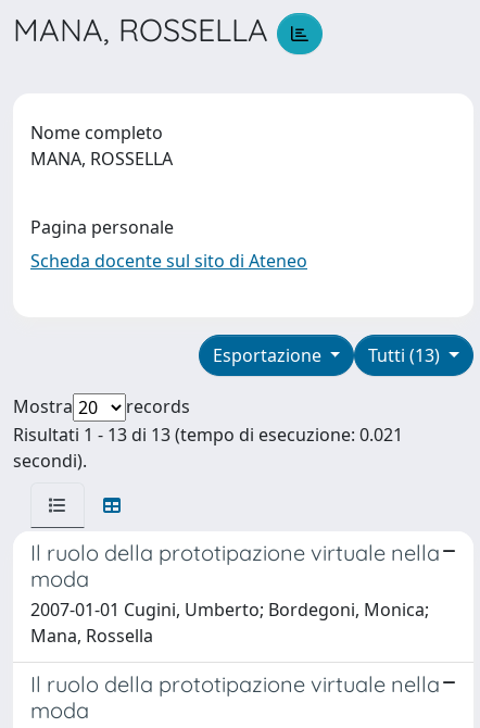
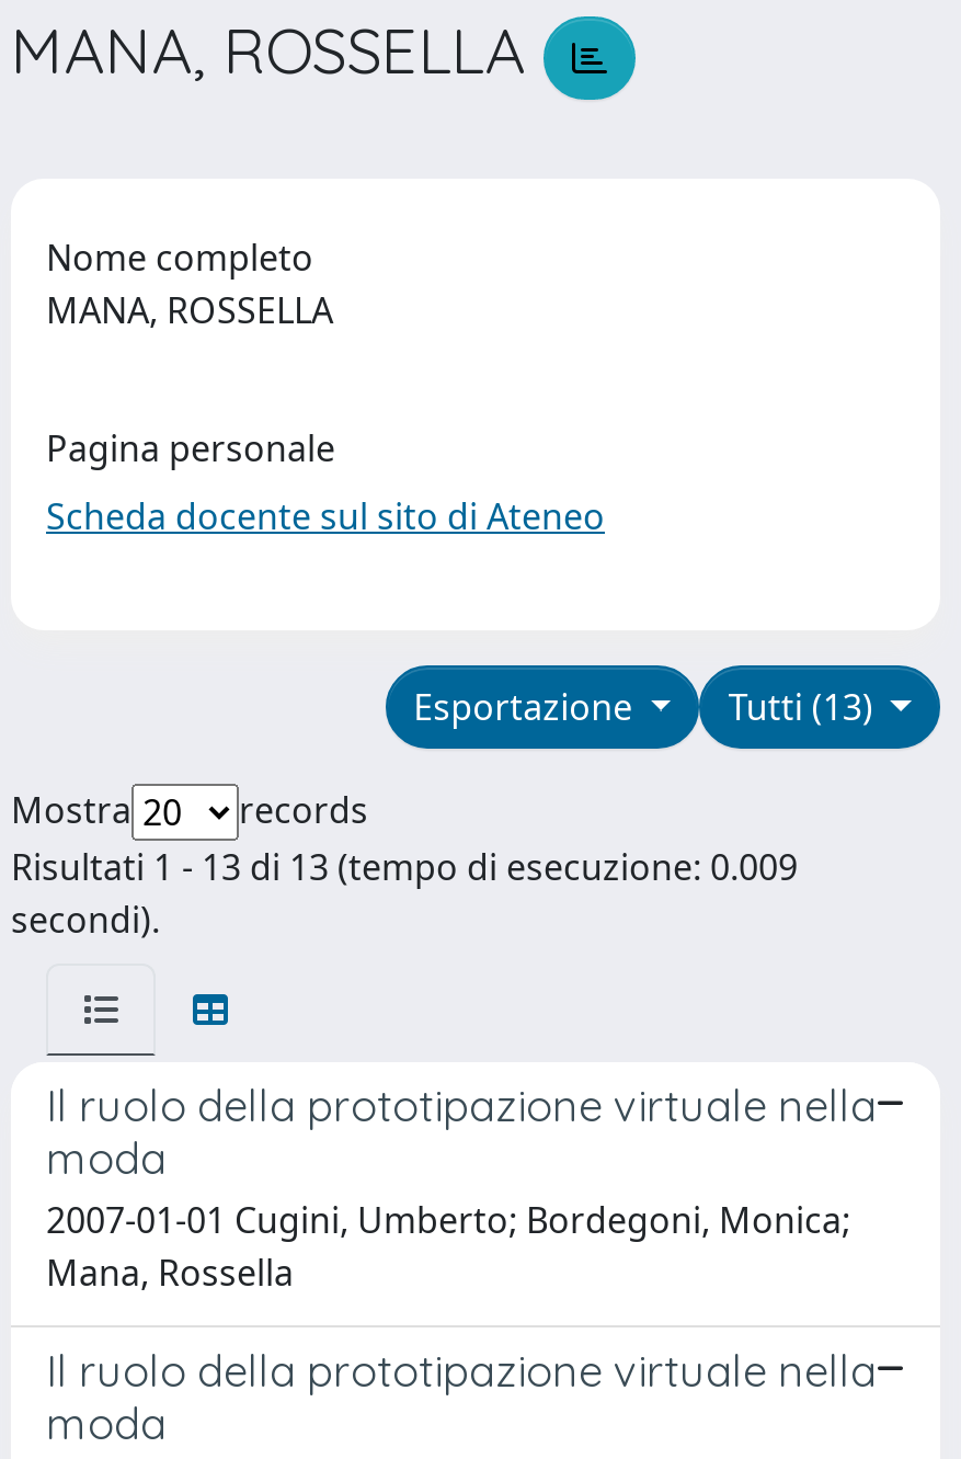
[13,422,403,446] Risultati 1 - 13 di 13 (tempo di esecuzione: 0.021 -> [11,843,798,891] Risultati 1 - 13 di 13 (tempo di esecuzione: 0.009

